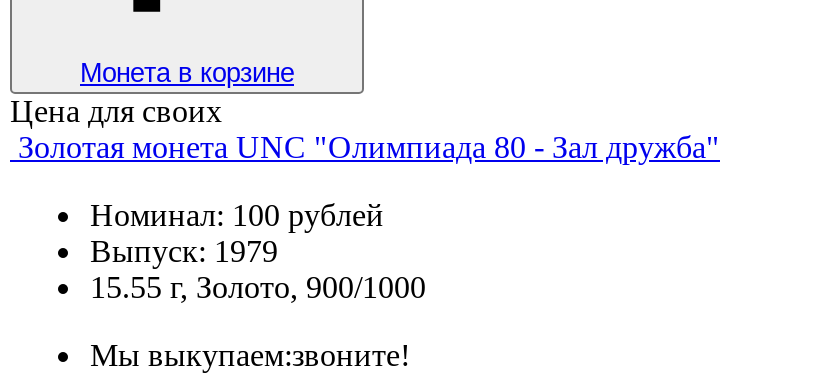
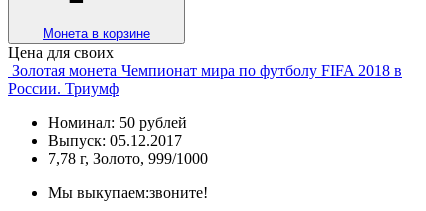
[18,130,720,164] Золотая монета UNC "Олимпиада 80 - Зал дружба" -> [8,62,402,97] Золотая монета Чемпионат мира по футболу FIFA 2018 в | России. Триумф
[90,198,426,304] Номинал: 100 рублей | Выпуск: 1979 | 15.55 г, Золото, 900/1000 -> [48,114,208,167] Номинал: 50 рублей | Выпуск: 05.12.2017 | 7,78 г, Золото, 999/1000

